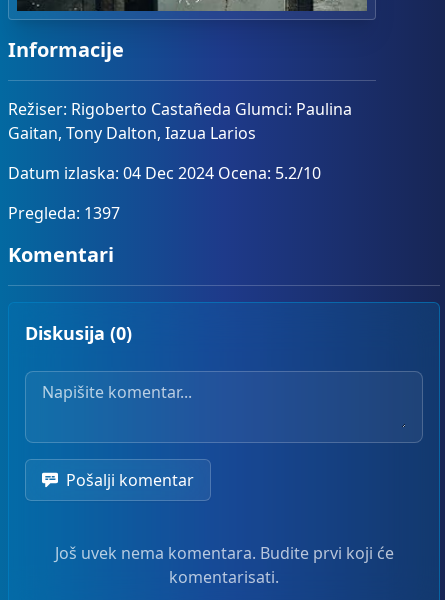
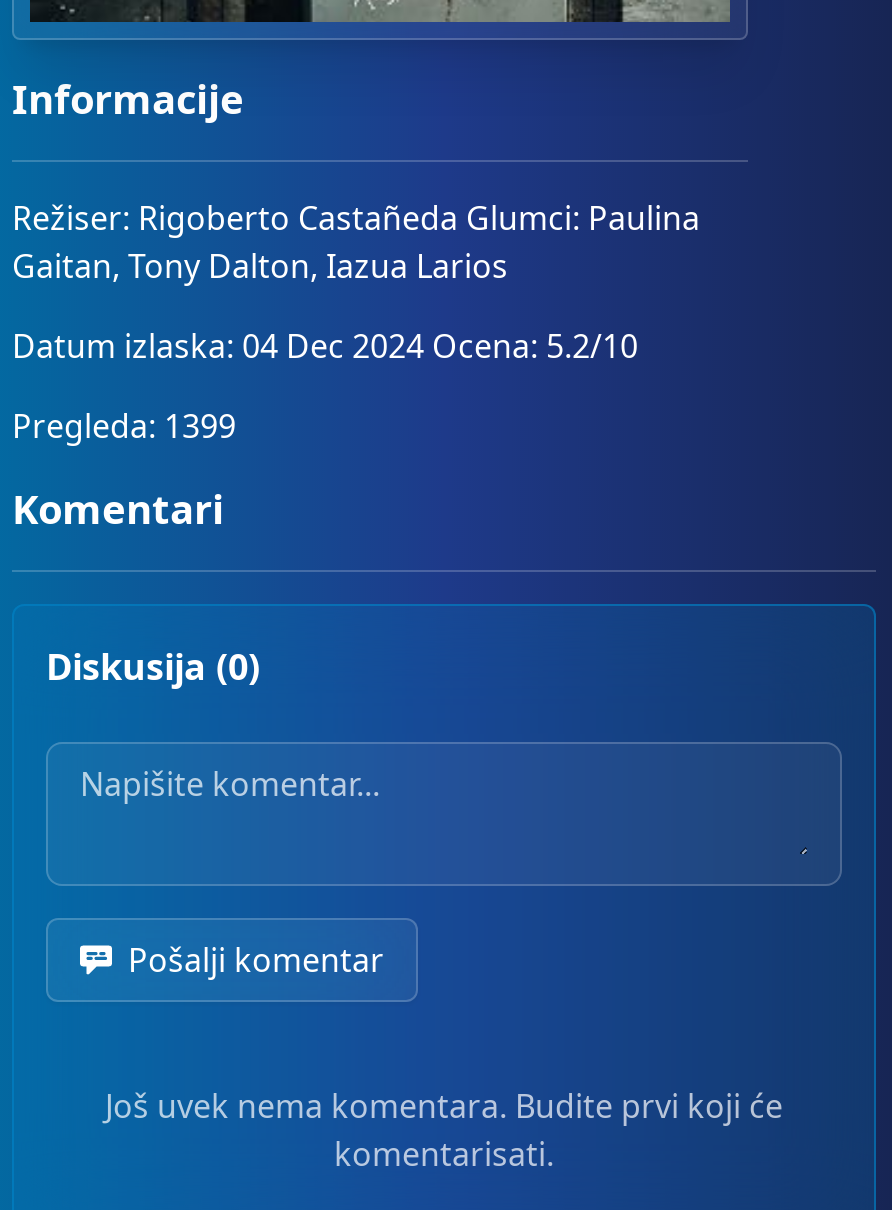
[8,202,120,224] Pregleda: 1397 -> [12,404,236,448] Pregleda: 1399

